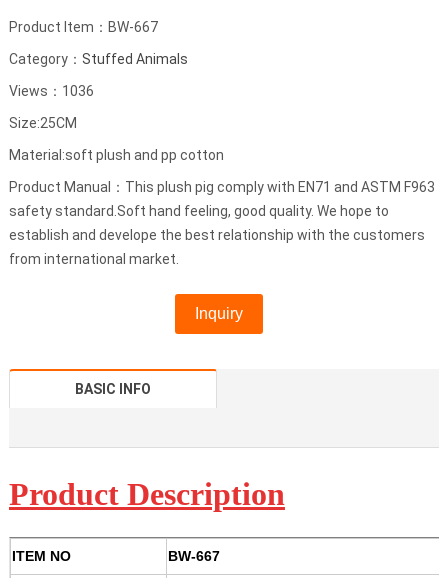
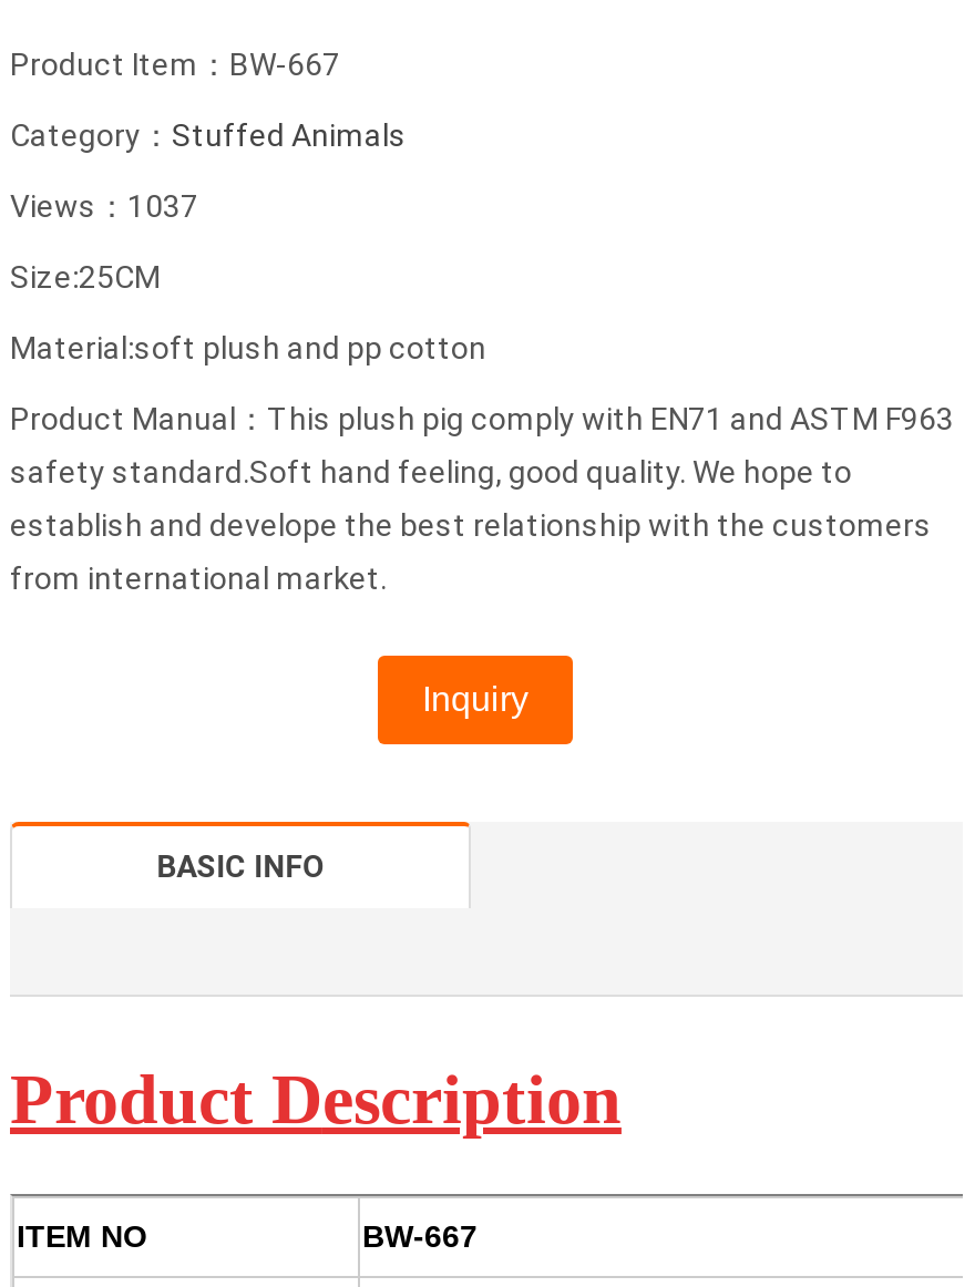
[9,83,94,99] Views：1036 -> [10,188,198,223] Views：1037

